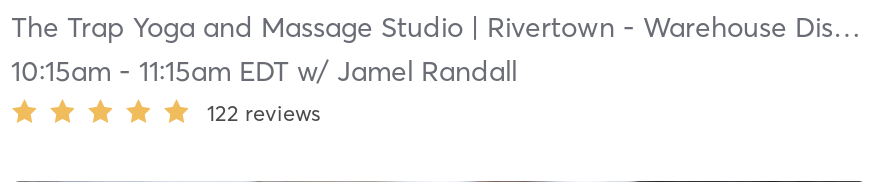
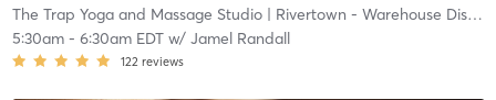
[11,53,517,89] 10:15am - 11:15am EDT w/ Jamel Randall -> [12,29,290,49] 5:30am - 6:30am EDT w/ Jamel Randall

